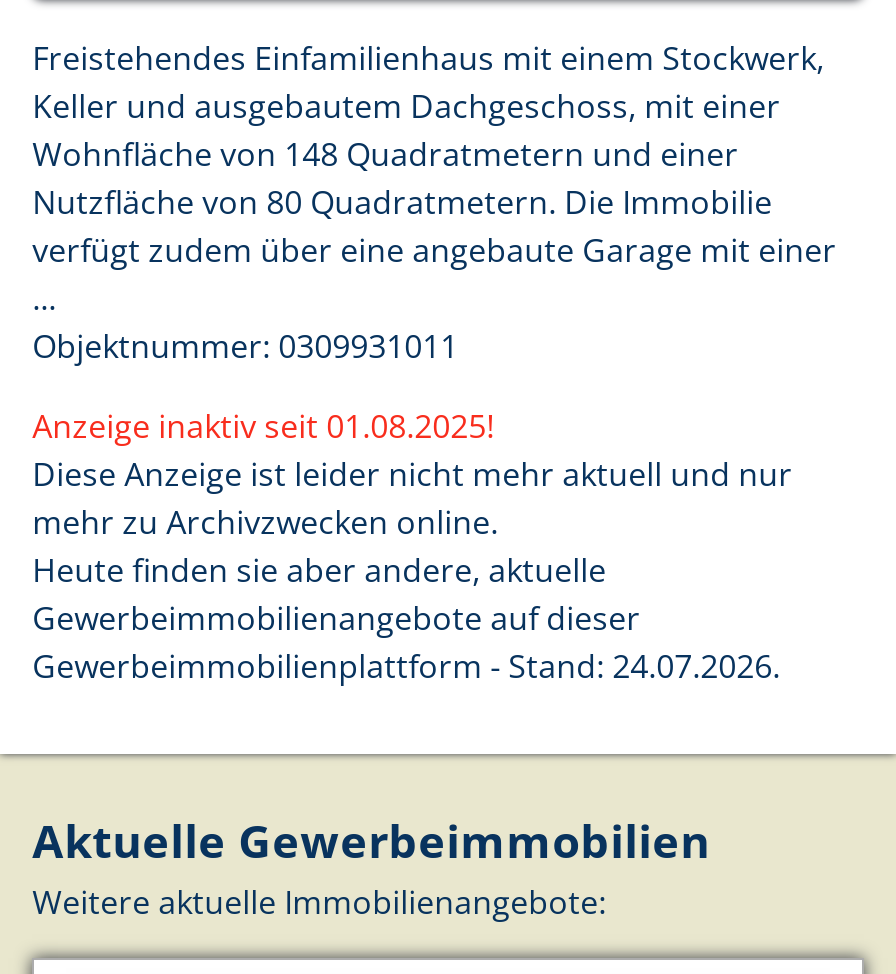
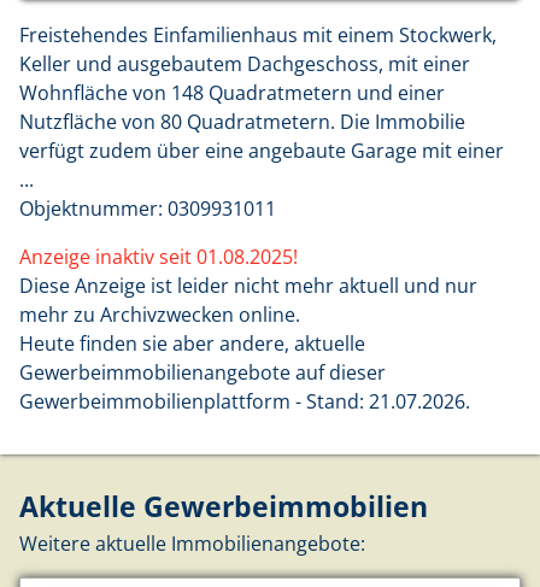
[32,643,780,687] Gewerbeimmobilienplattform - Stand: 24.07.2026. -> [20,388,470,414] Gewerbeimmobilienplattform - Stand: 21.07.2026.

